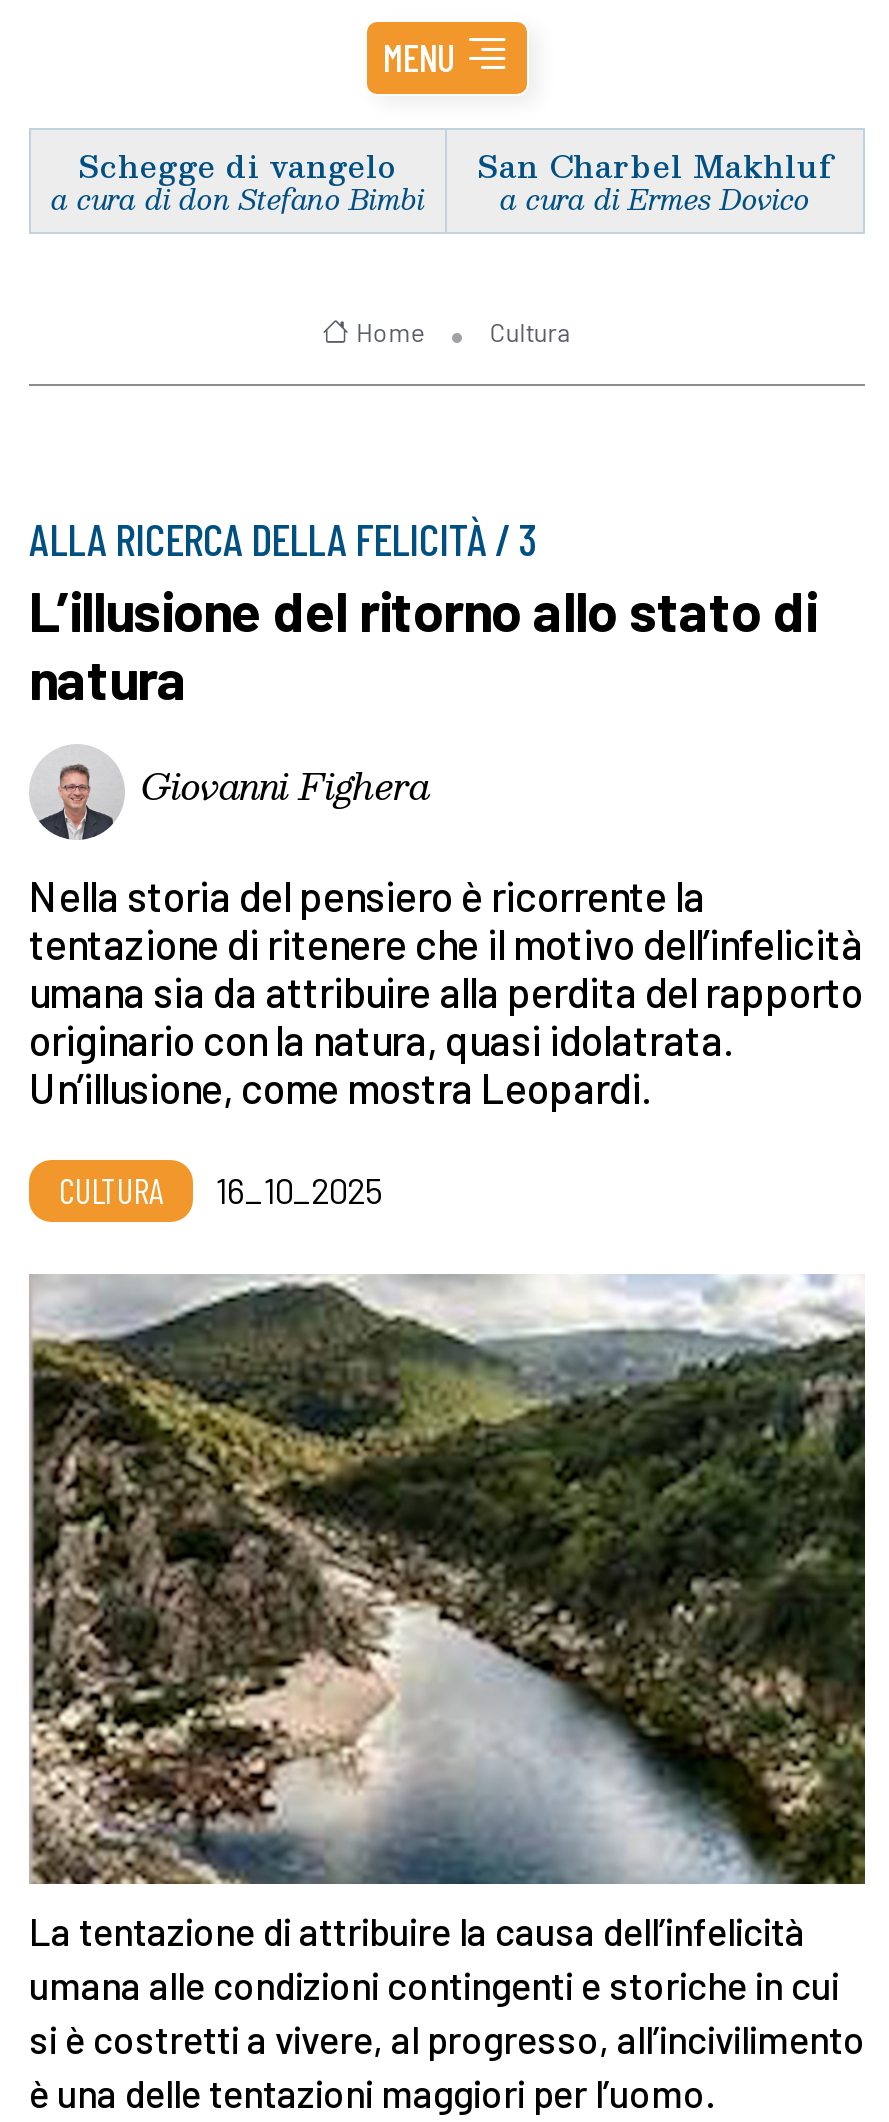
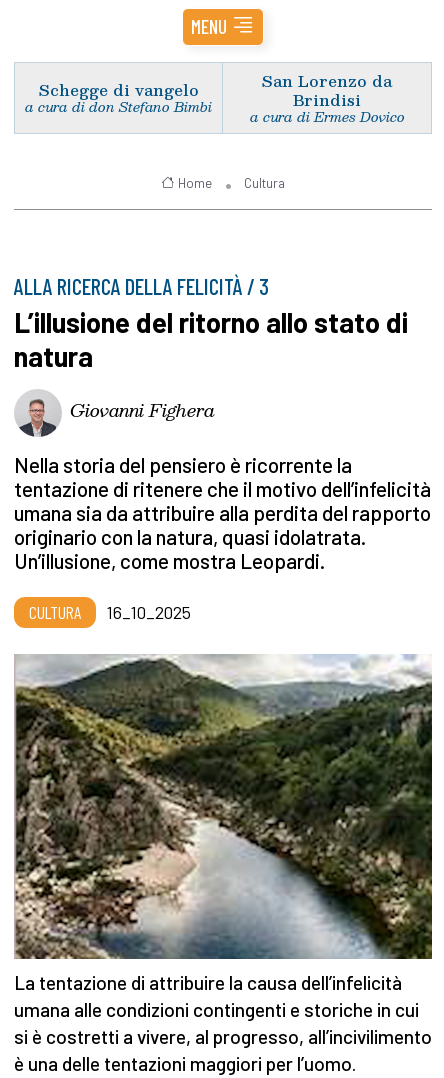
[477,139,833,189] San Charbel Makhluf -> [262,68,392,112] San Lorenzo da | Brindisi

